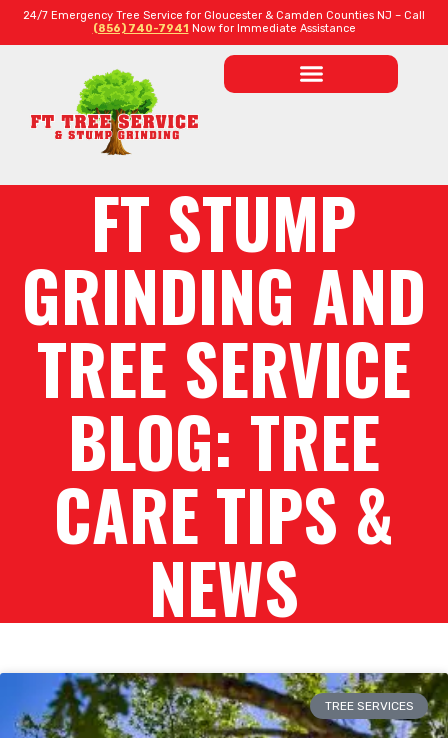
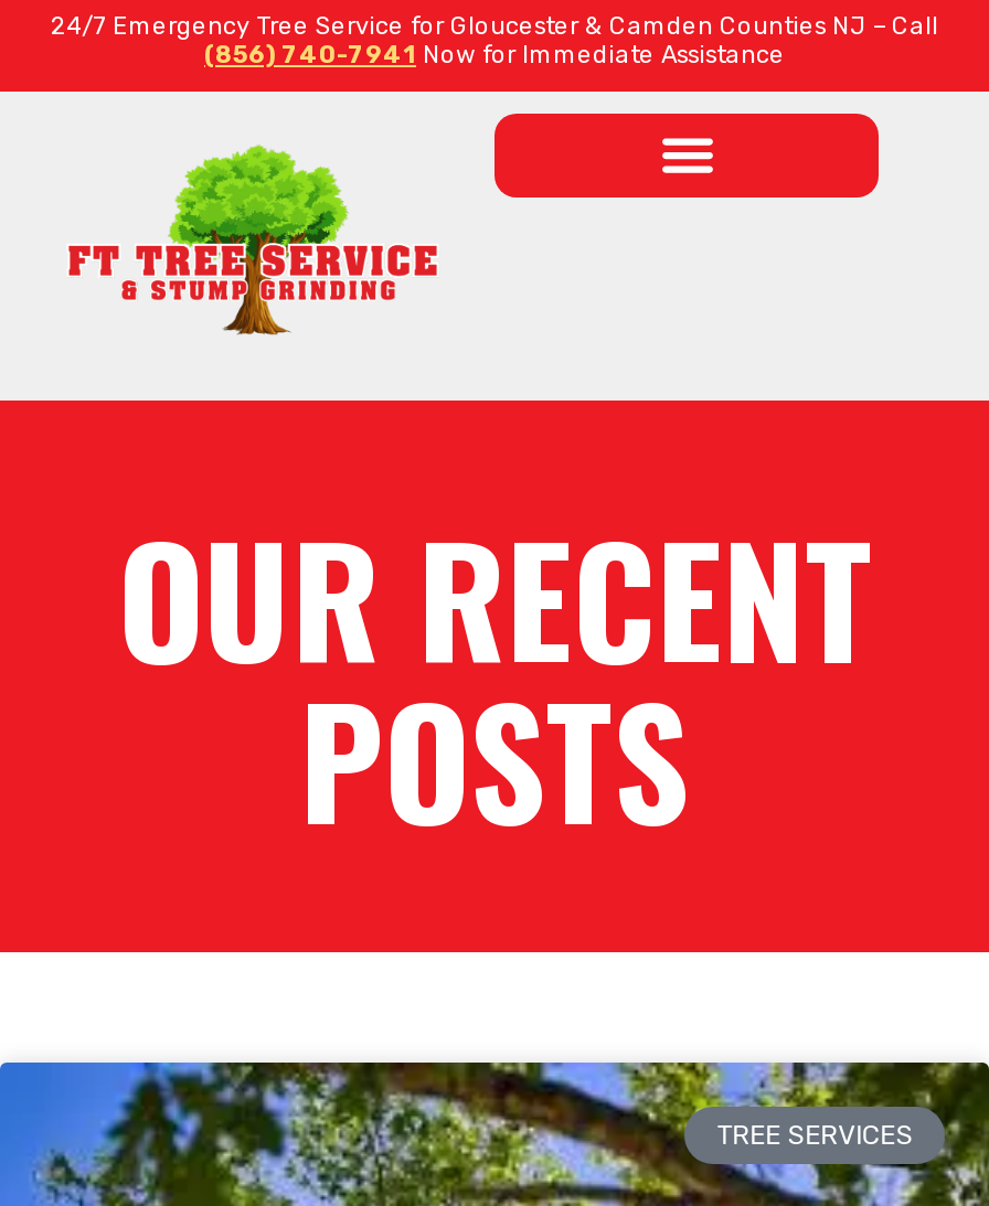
[22,172,426,636] FT STUMP | GRINDING AND | TREE SERVICE | BLOG: TREE | CARE TIPS & | NEWS -> [117,486,872,866] OUR RECENT | POSTS

